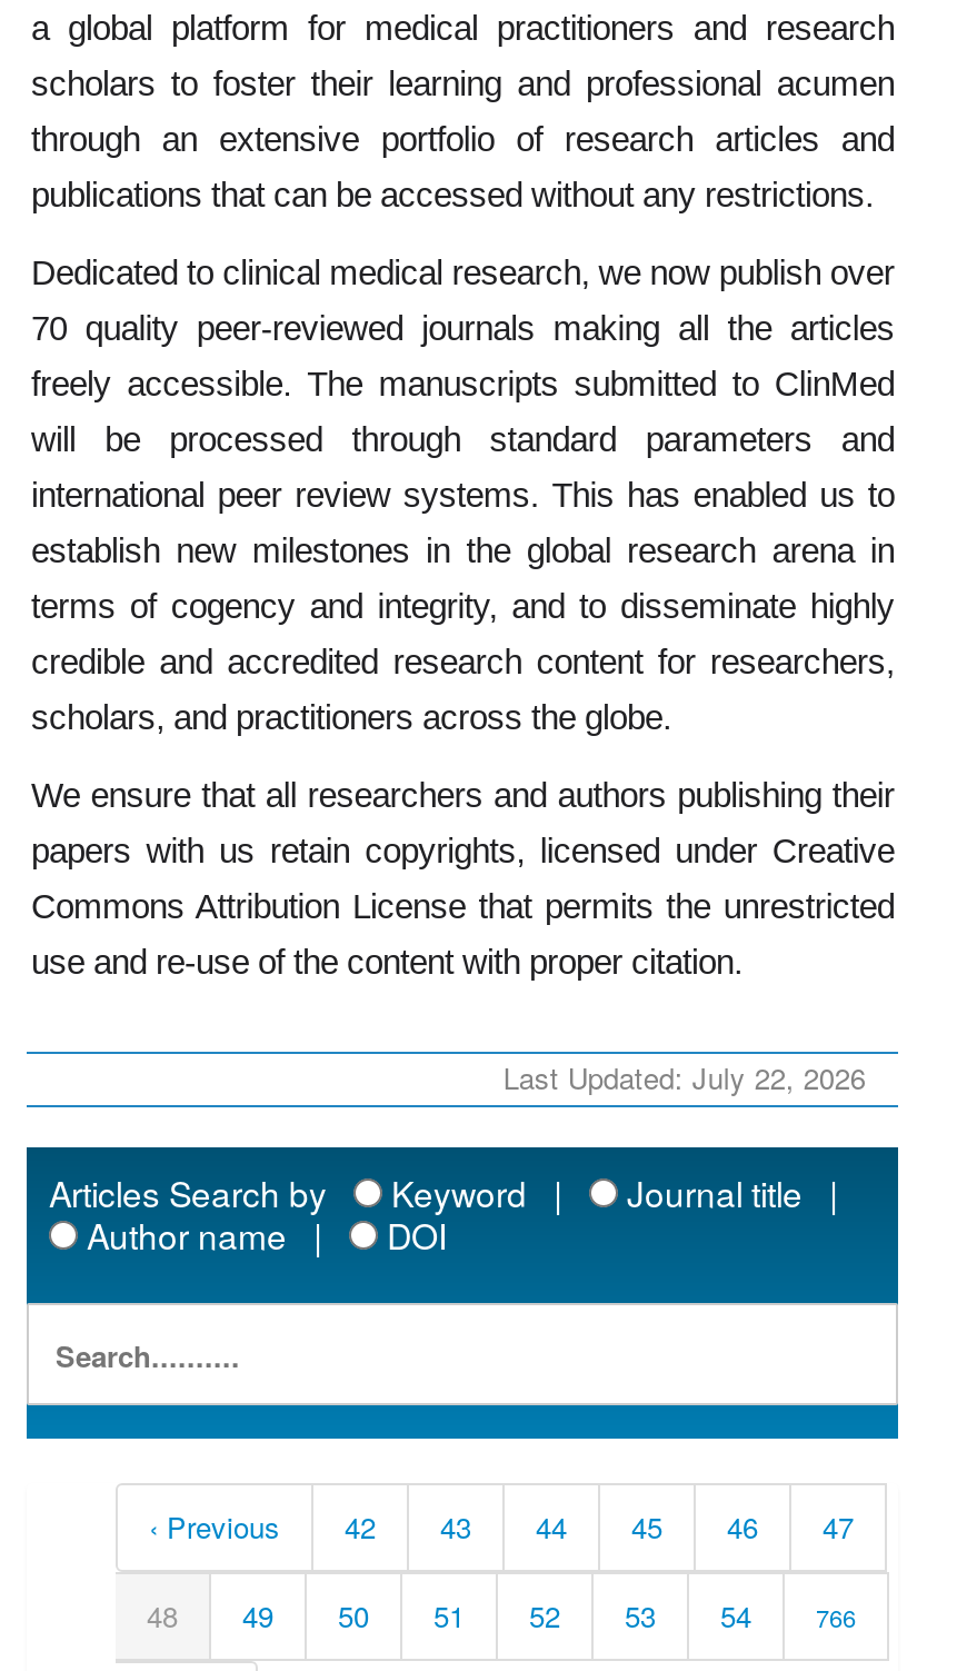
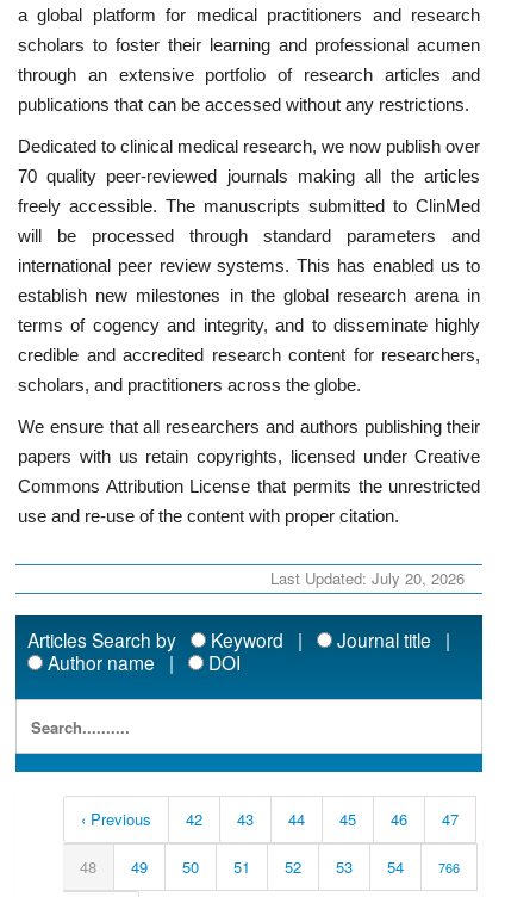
[503,1057,866,1099] Last Updated: July 22, 2026 -> [271,567,465,590] Last Updated: July 20, 2026

